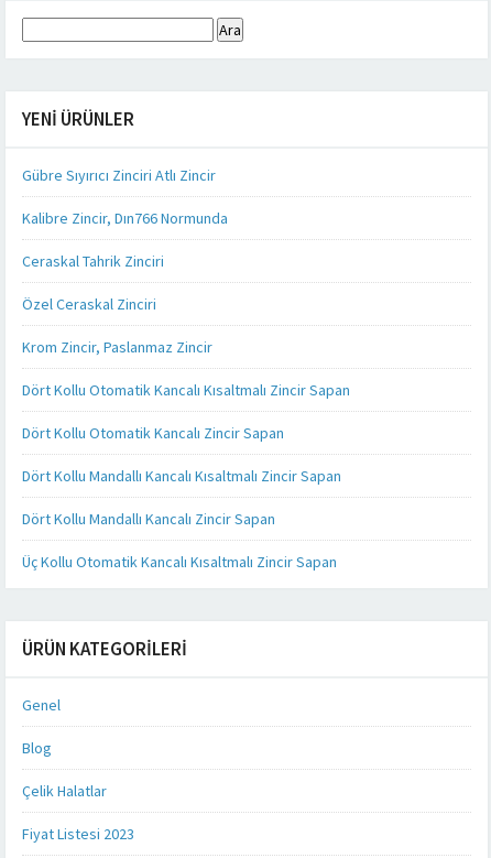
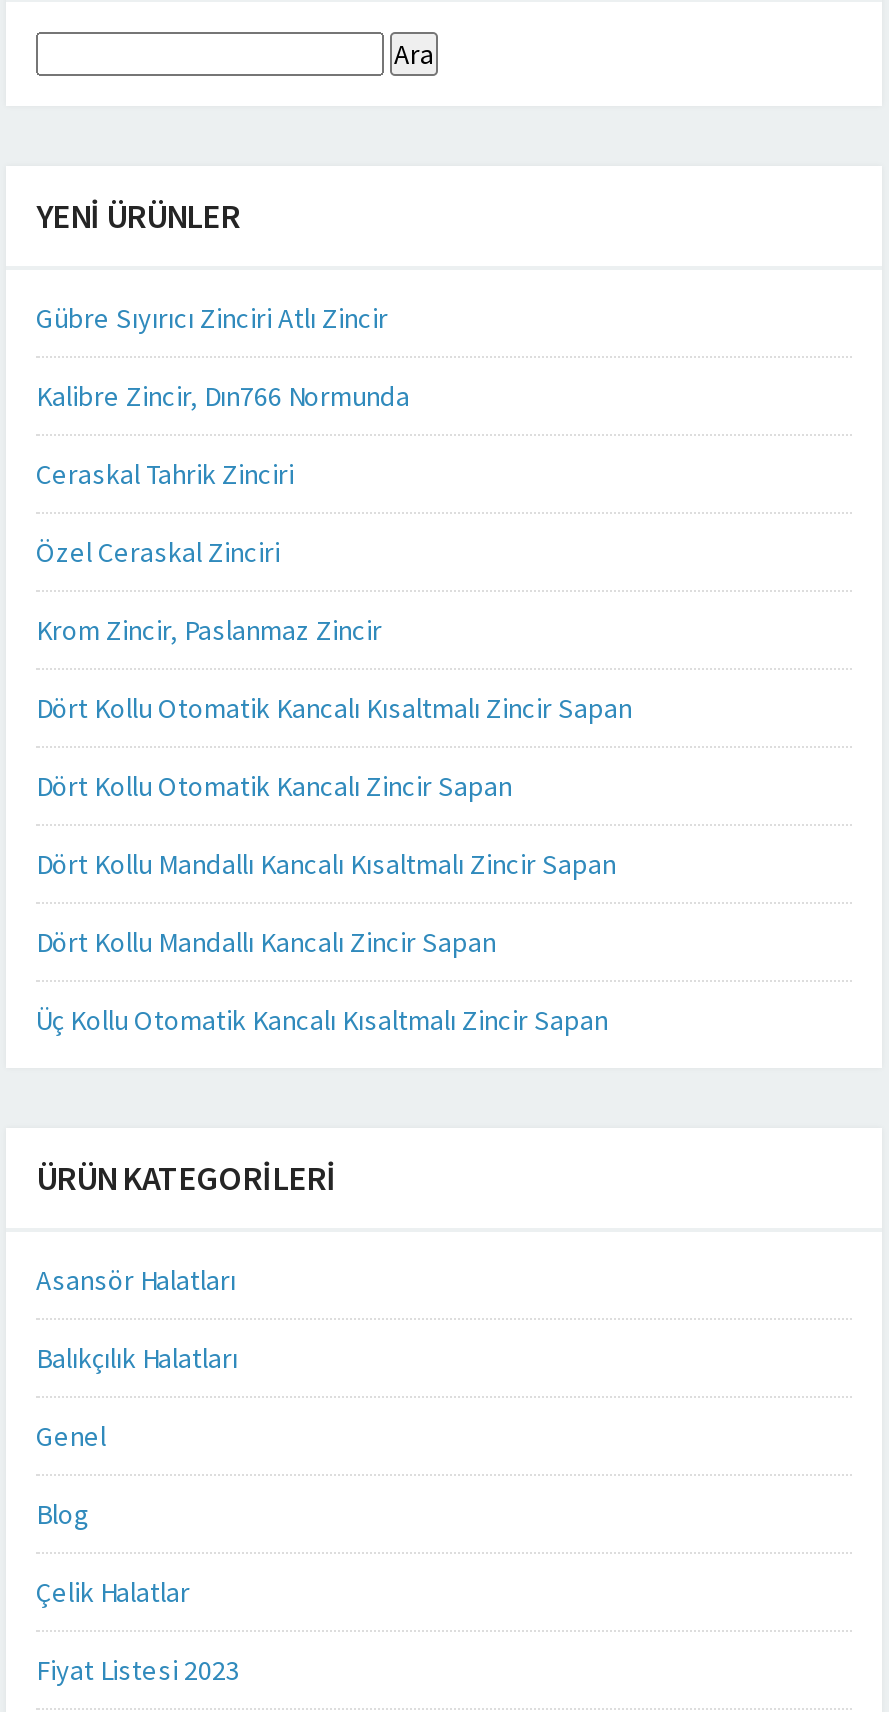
none -> [36,1262,238,1376] Asansör Halatları | Balıkçılık Halatları

